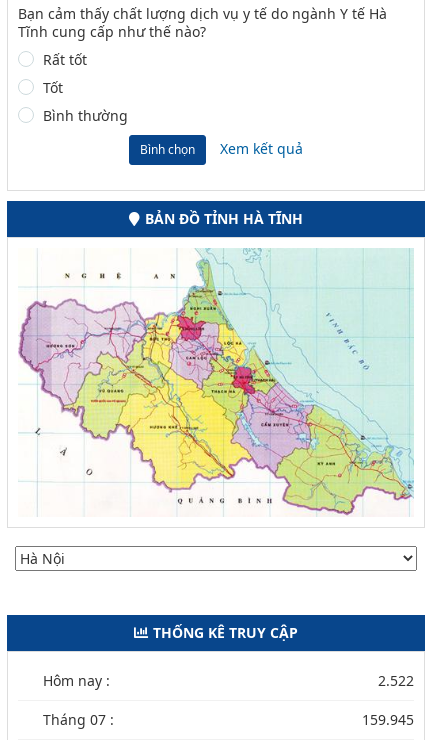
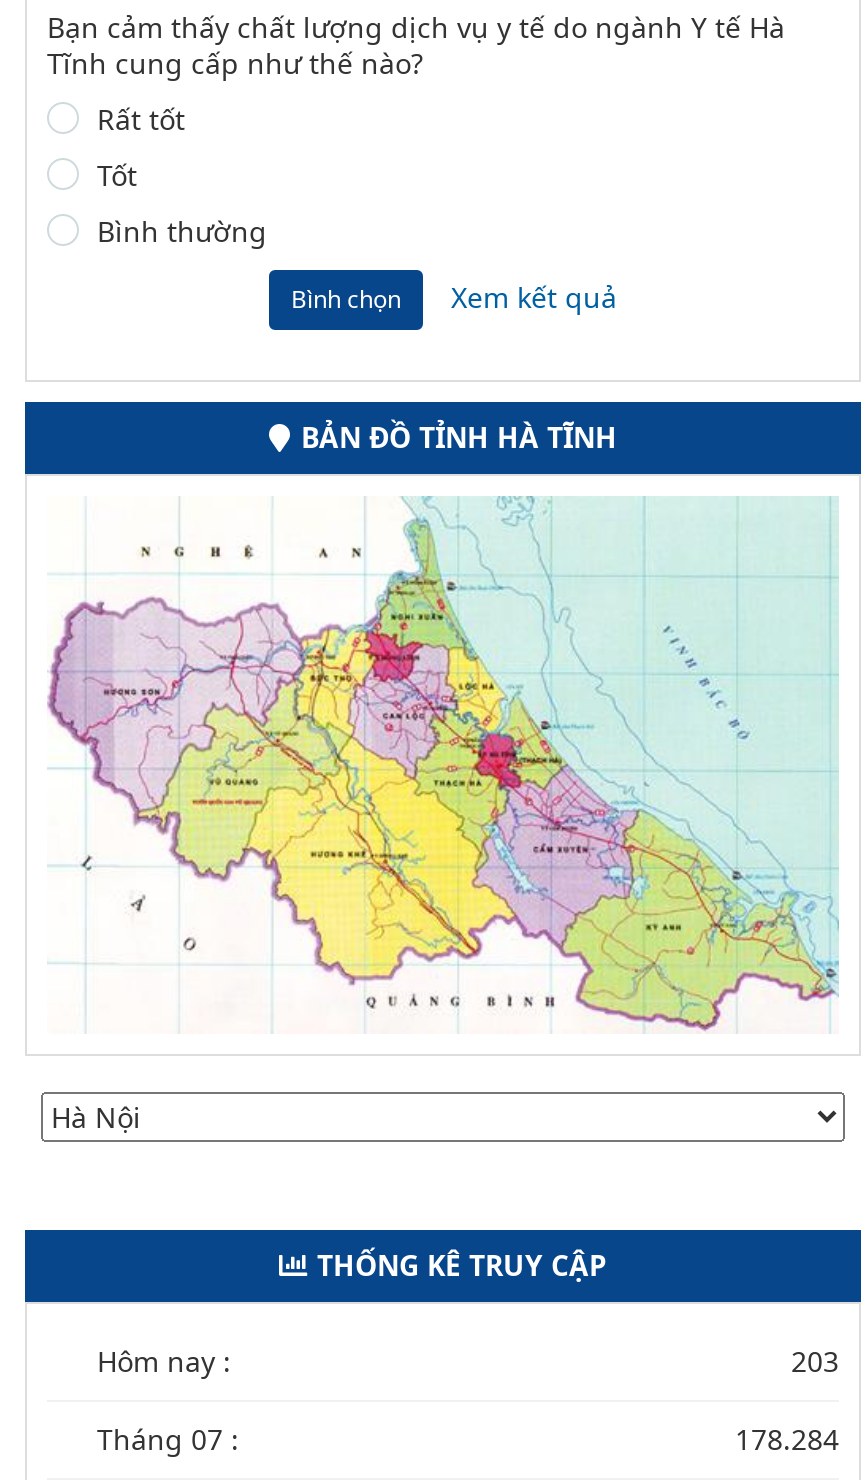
[378,671,414,690] 2.522 -> [791,1342,839,1380] 203
[362,710,414,729] 159.945 -> [735,1420,839,1458] 178.284

